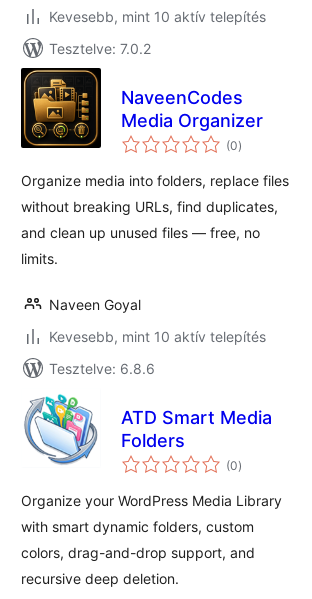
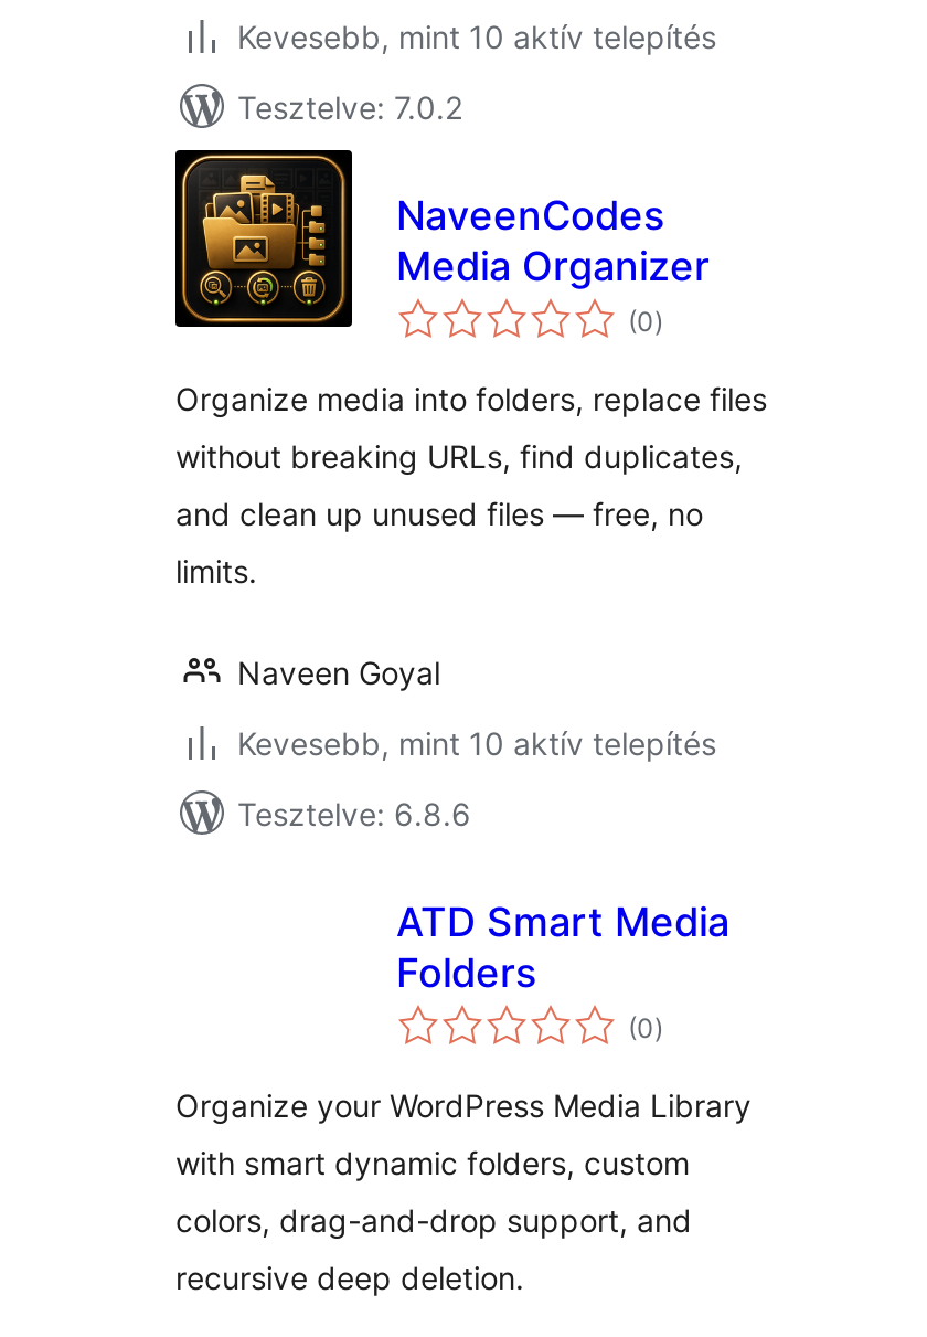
[24,393,98,465] [image] -> none

